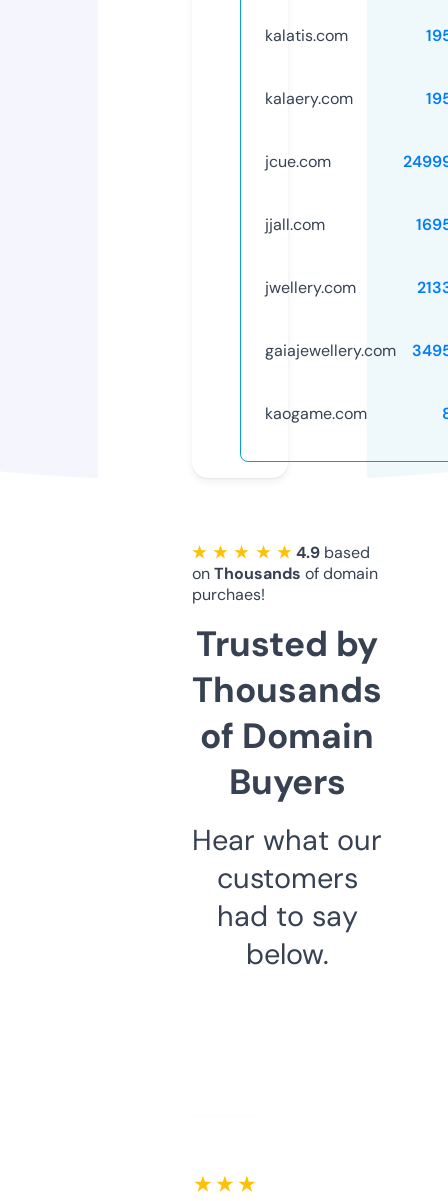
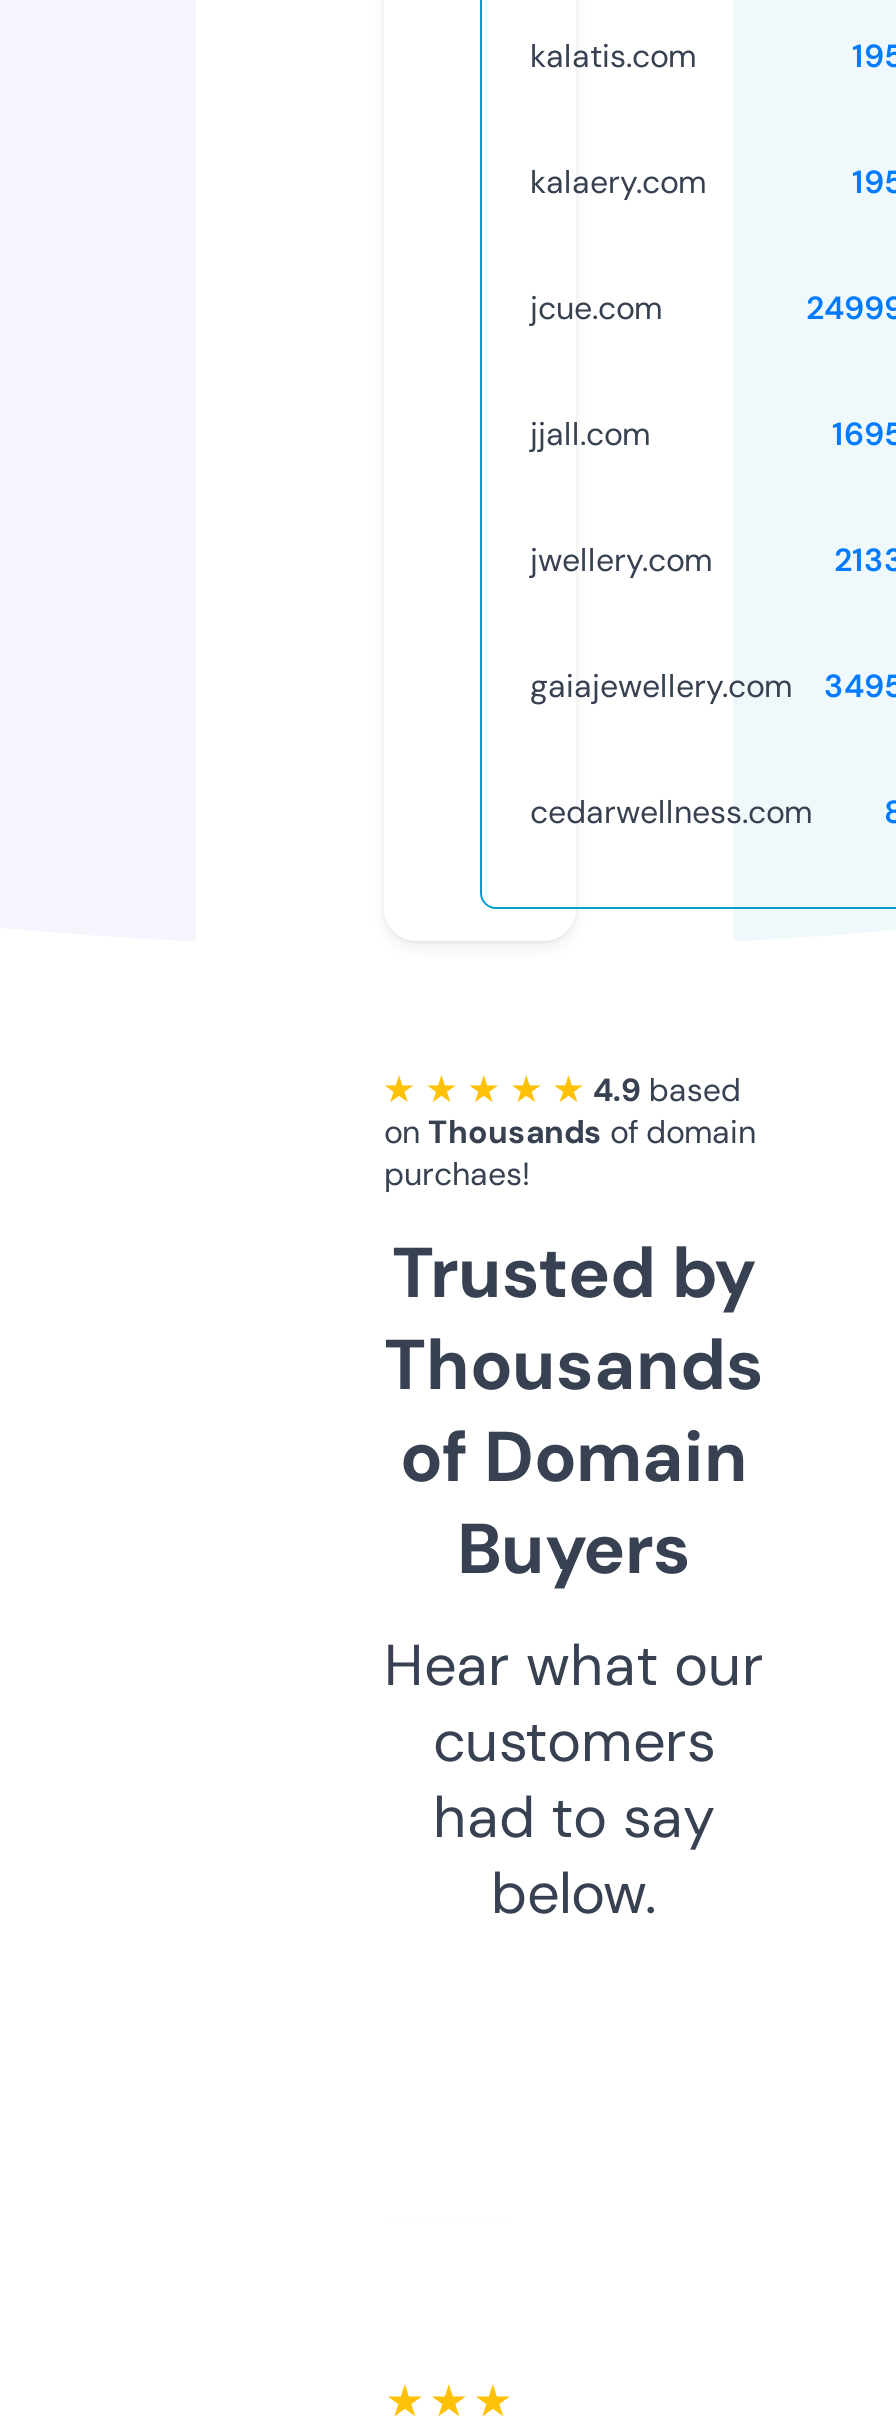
[265,403,367,424] kaogame.com -> [530,791,812,833] cedarwellness.com

